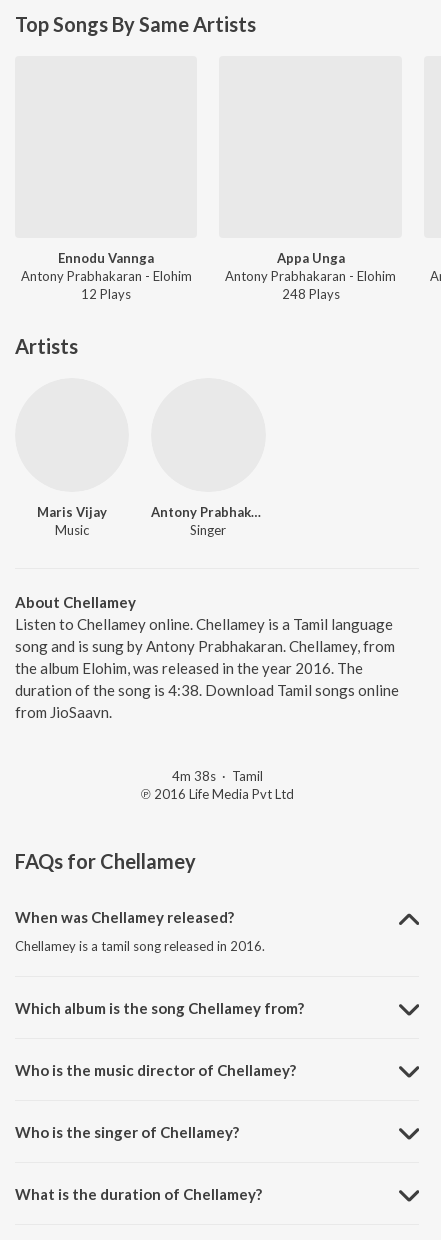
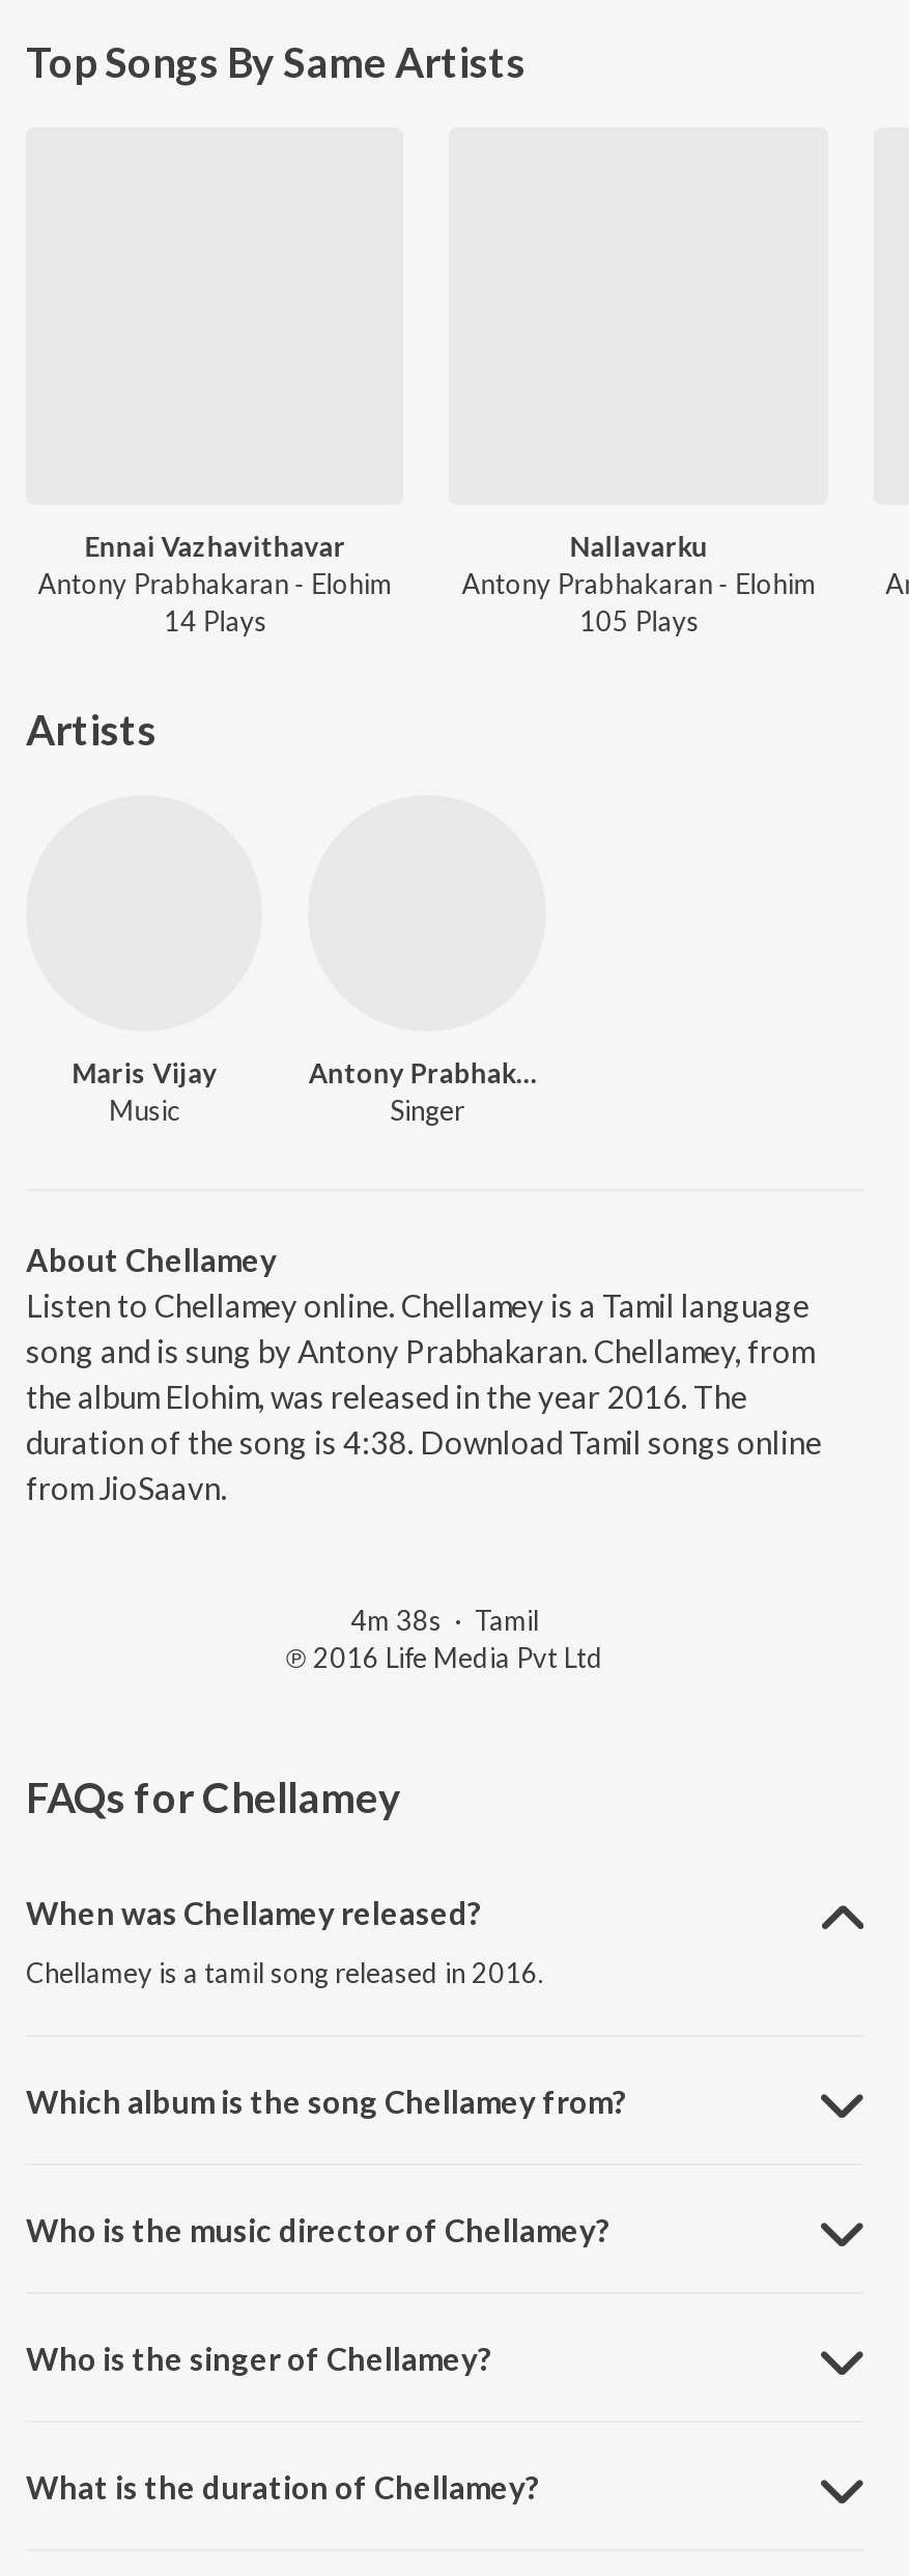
[58,250,154,266] Ennodu Vannga -> [84,530,346,563] Ennai Vazhavithavar
[277,250,345,266] Appa Unga -> [569,530,708,563] Nallavarku
[81,286,131,302] 12 Plays -> [163,605,267,638] 14 Plays
[282,286,340,302] 248 Plays -> [579,605,699,638] 105 Plays

